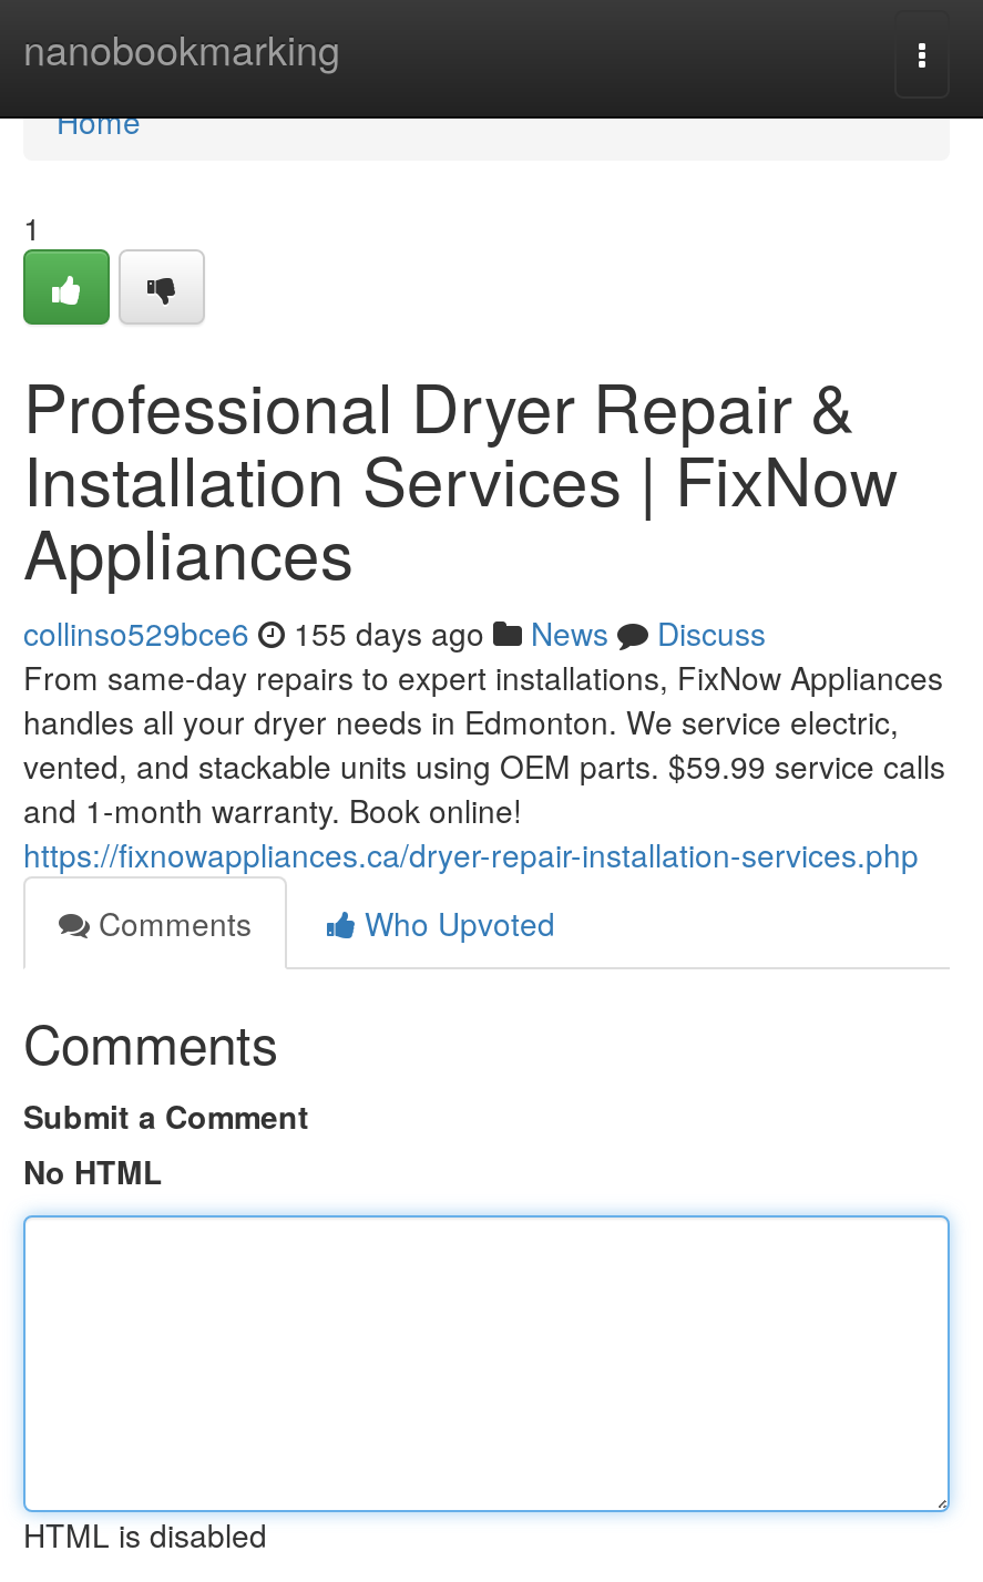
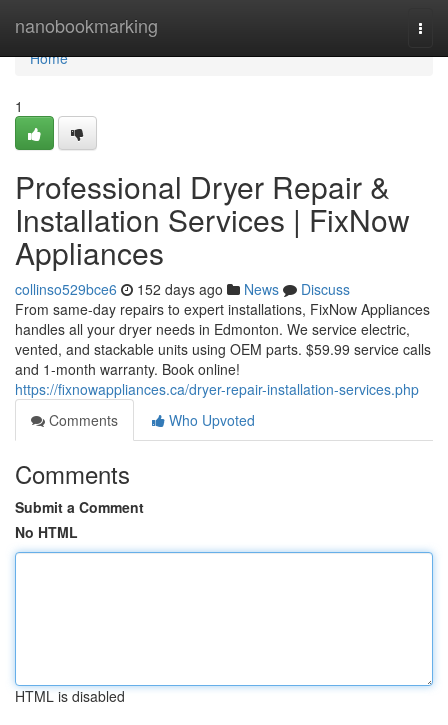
[23,610,766,655] collinso529bce6 155 days ago News Discuss -> [15,279,350,299] collinso529bce6 152 days ago News Discuss

